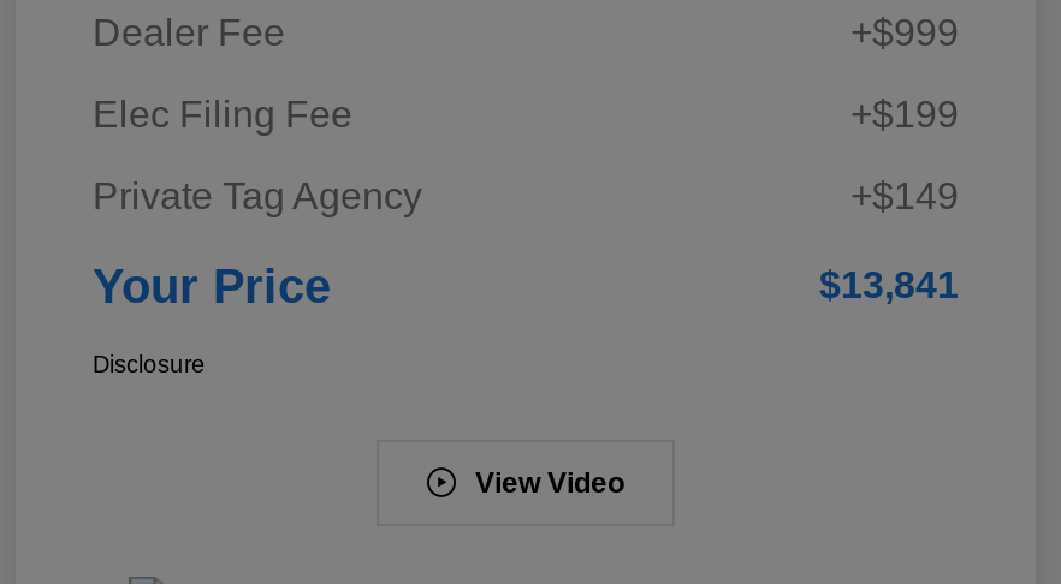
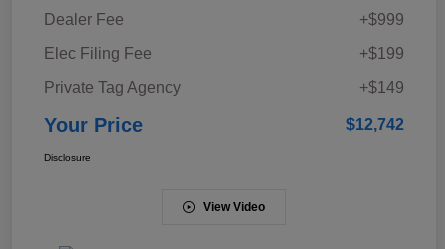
[819,264,959,305] $13,841 -> [346,116,404,133] $12,742

